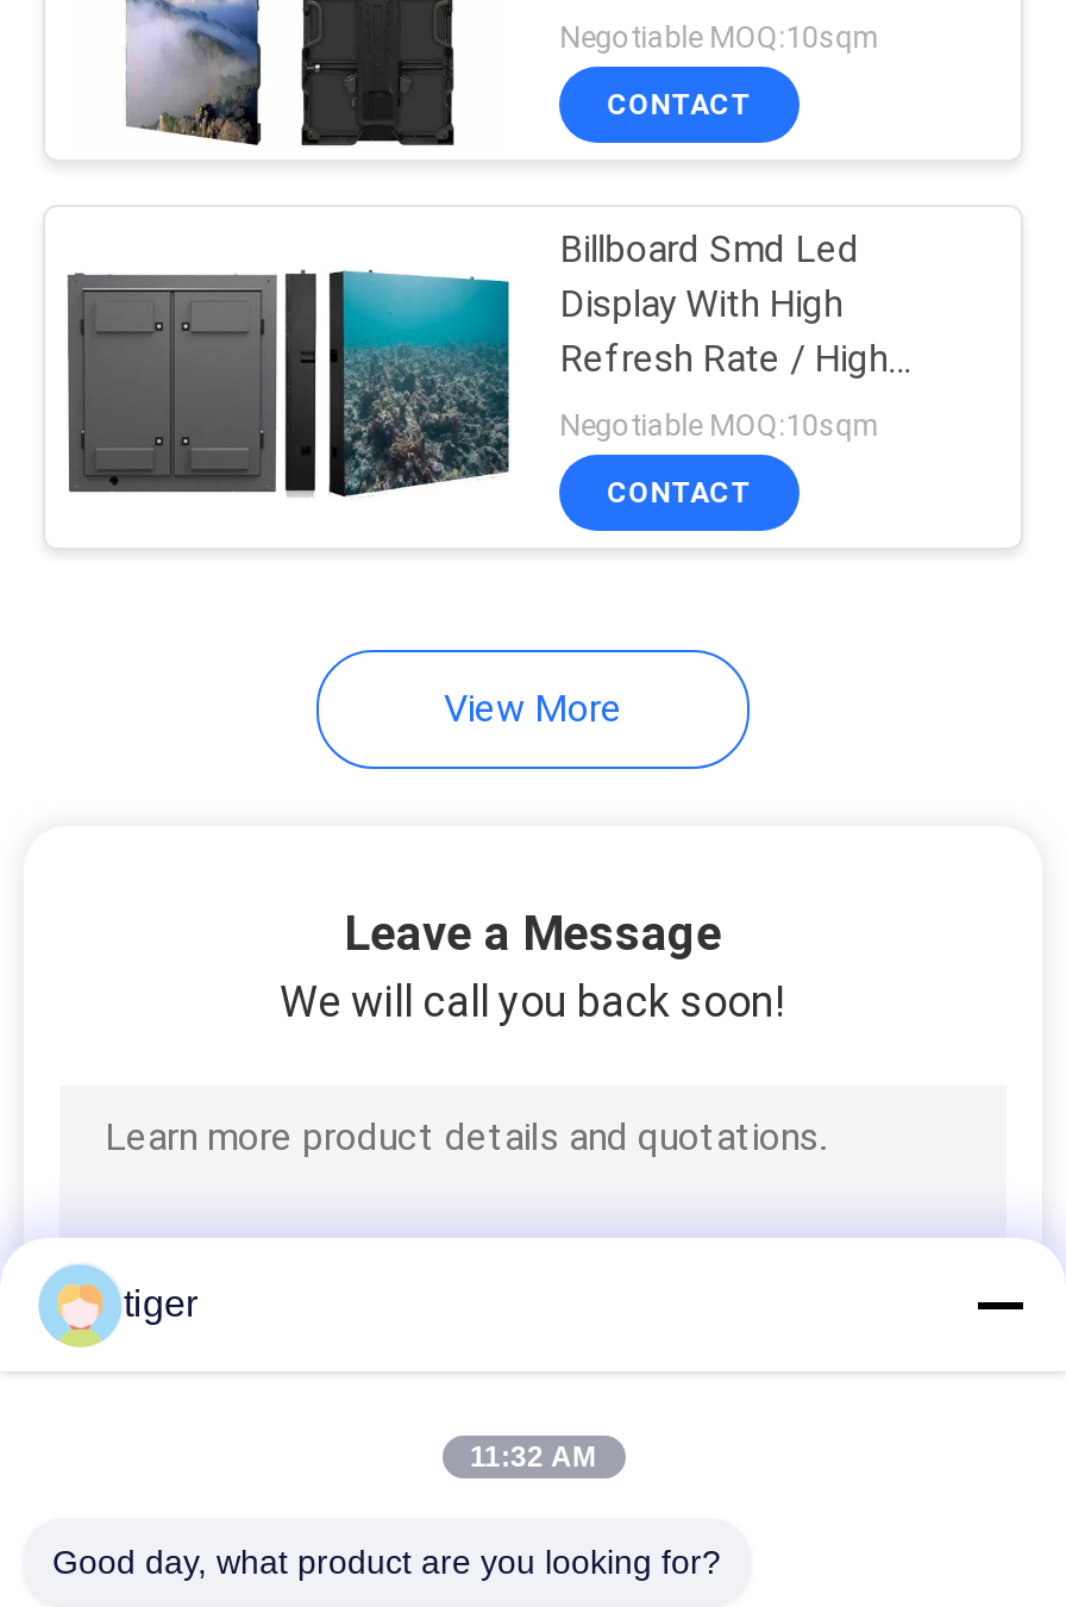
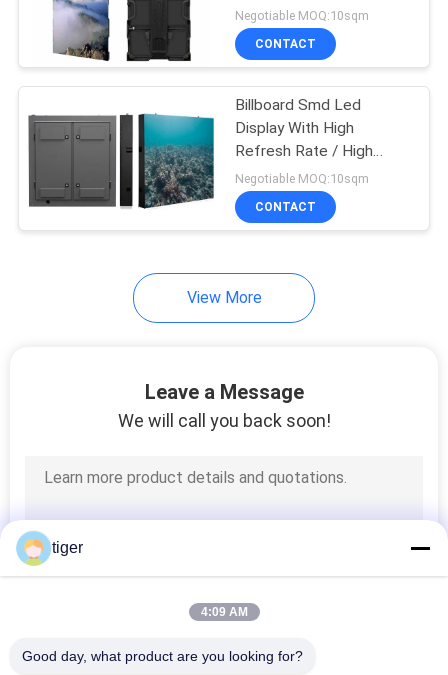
[470,1440,596,1474] 11:32 AM -> [200,605,247,619] 4:09 AM

